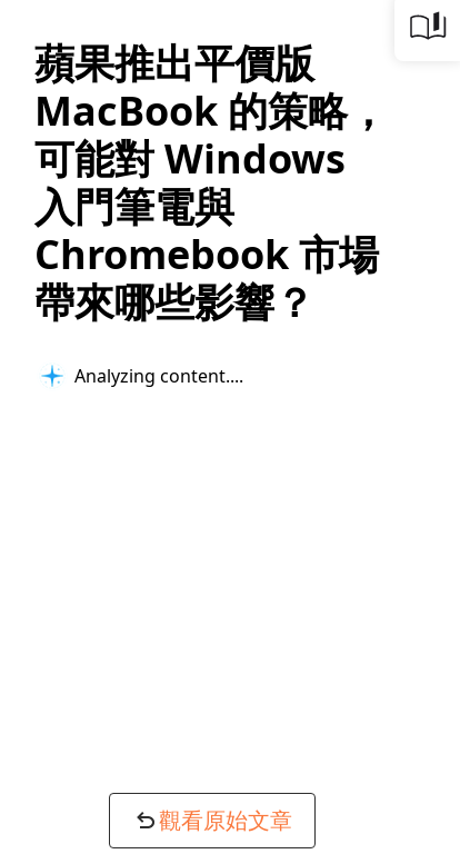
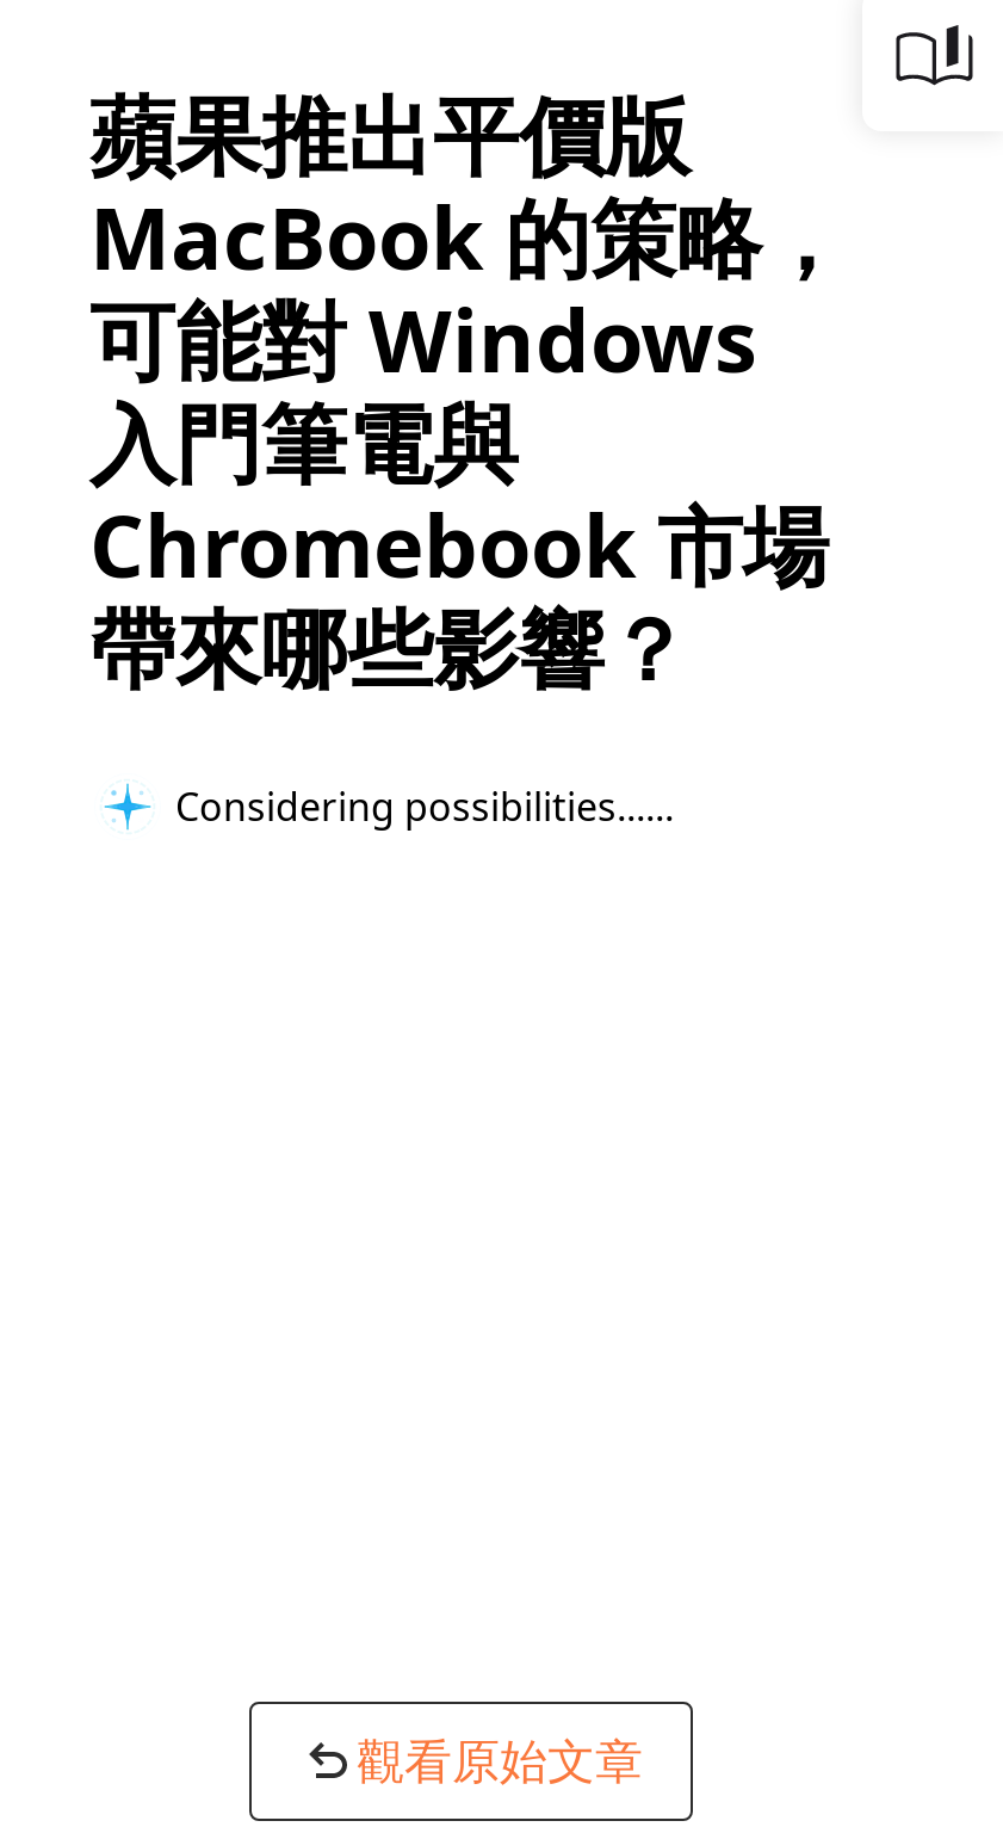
[74,363,239,388] Analyzing content... -> [175,779,645,832] Considering possibilities...

